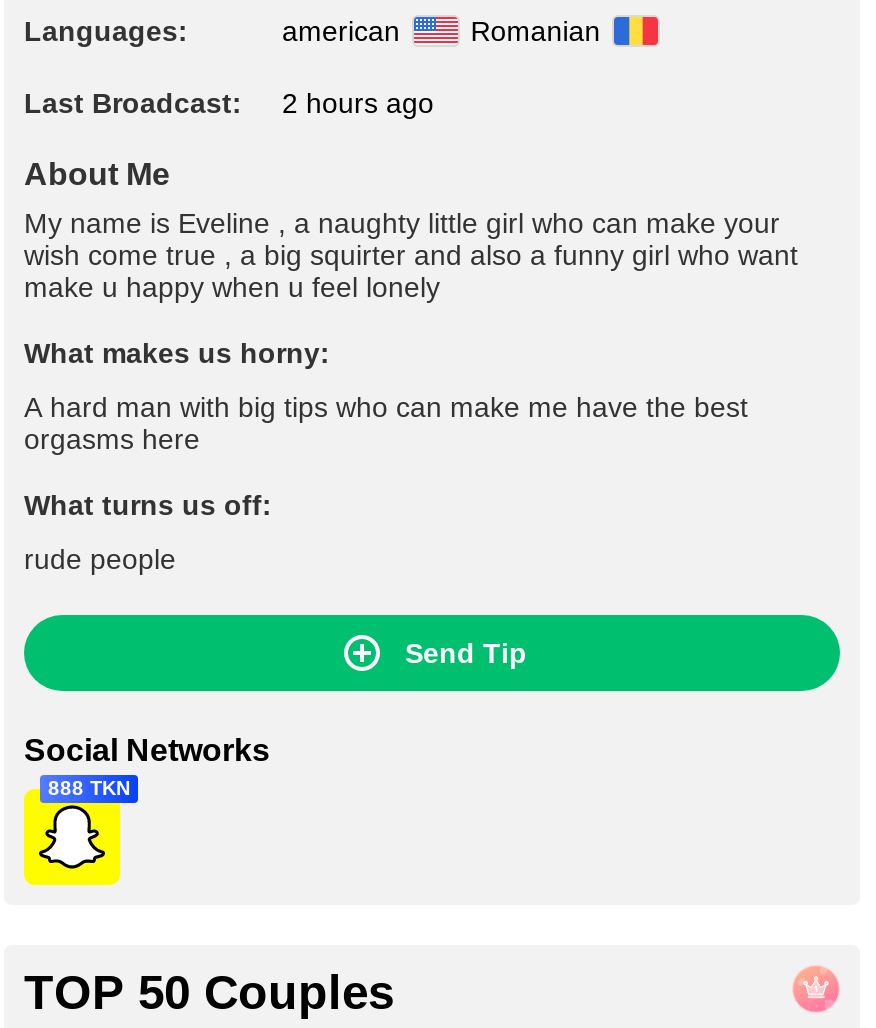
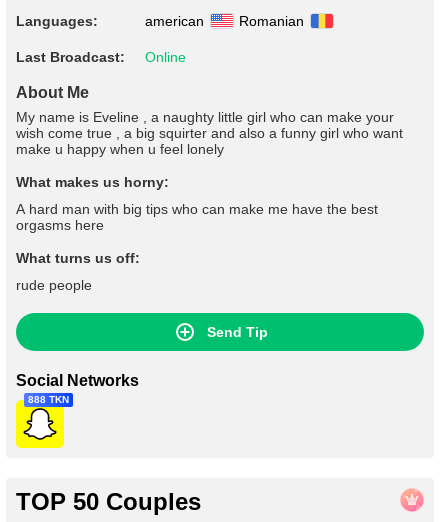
[282,87,434,119] 2 hours ago -> [145,49,186,65] Online

